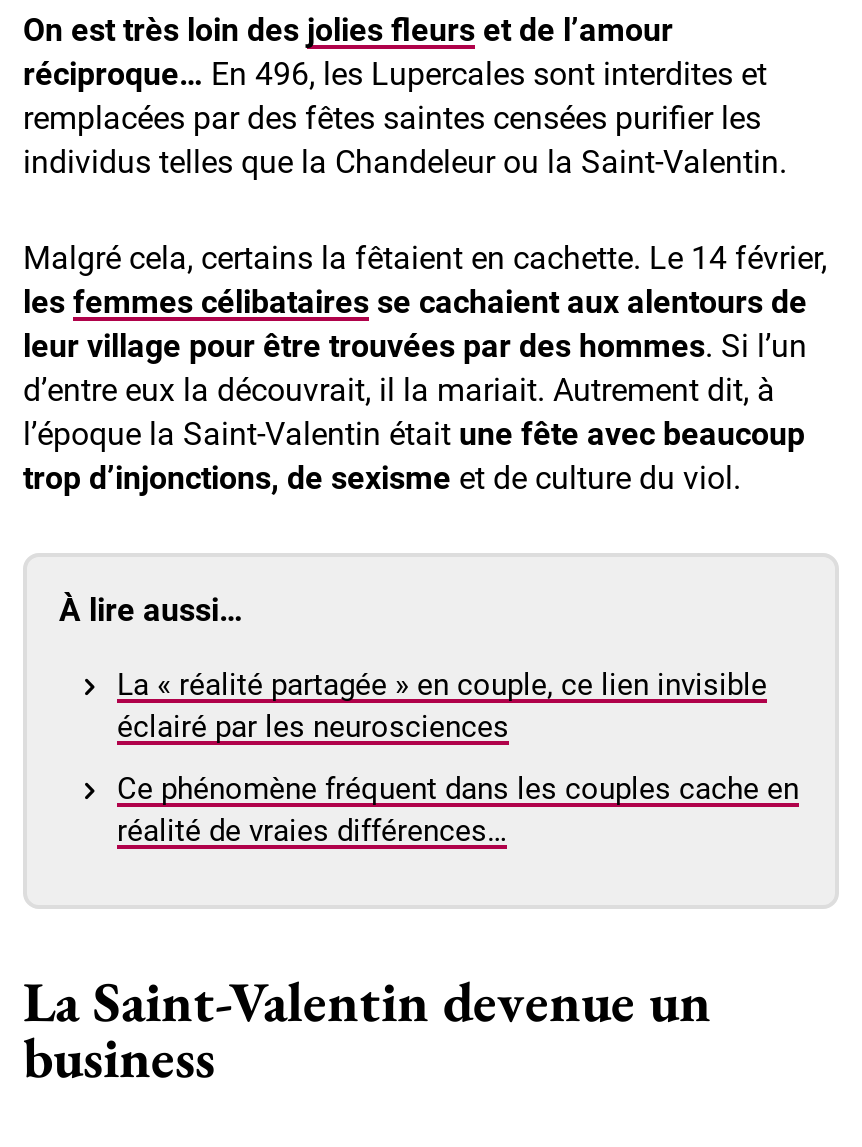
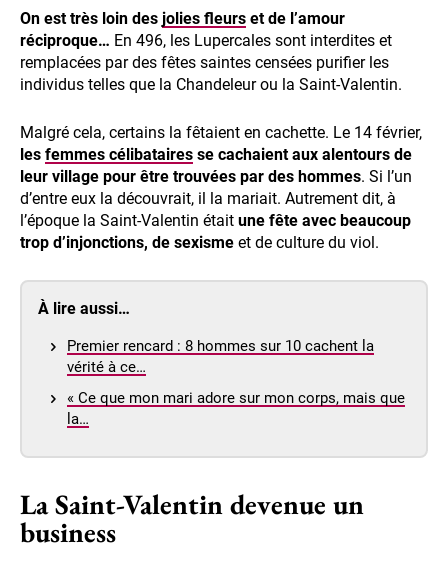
[117,668,767,746] La « réalité partagée » en couple, ce lien invisible | éclairé par les neurosciences -> [67,337,374,376] Premier rencard : 8 hommes sur 10 cachent la | vérité à ce…
[117,772,799,850] Ce phénomène fréquent dans les couples cache en | réalité de vraies différences… -> [67,389,405,428] « Ce que mon mari adore sur mon corps, mais que | la…

